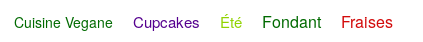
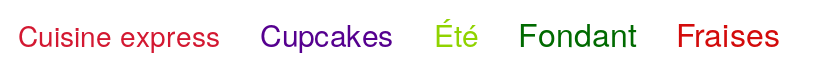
[14,12,113,32] Cuisine Vegane -> [18,14,220,54] Cuisine express

